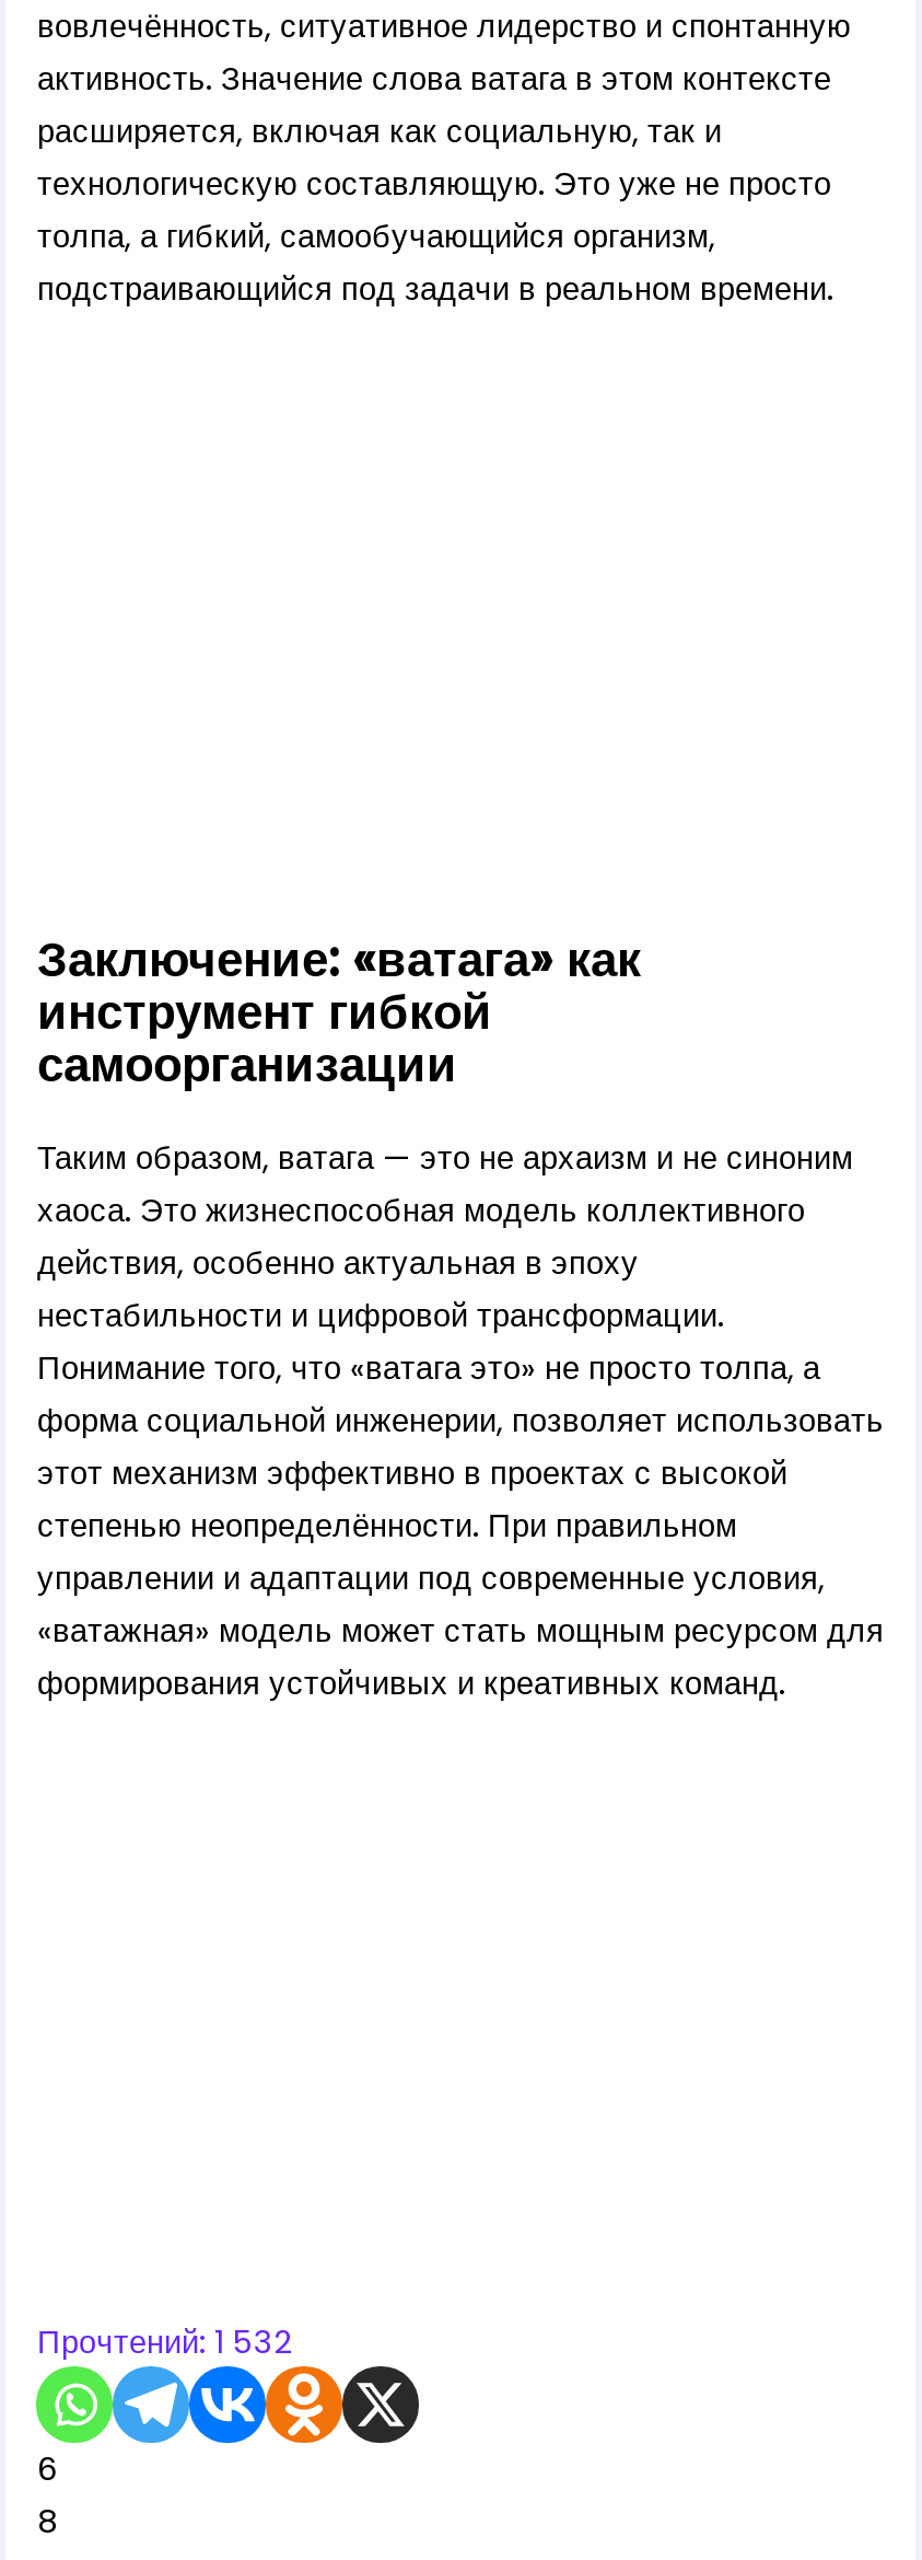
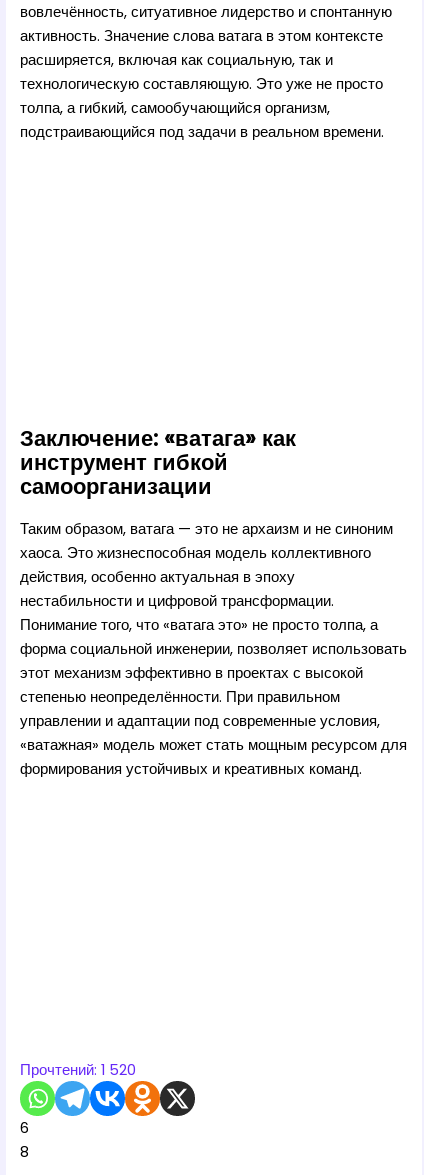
[37,2321,291,2365] Прочтений: 1 532 -> [20,1060,136,1080] Прочтений: 1 520

